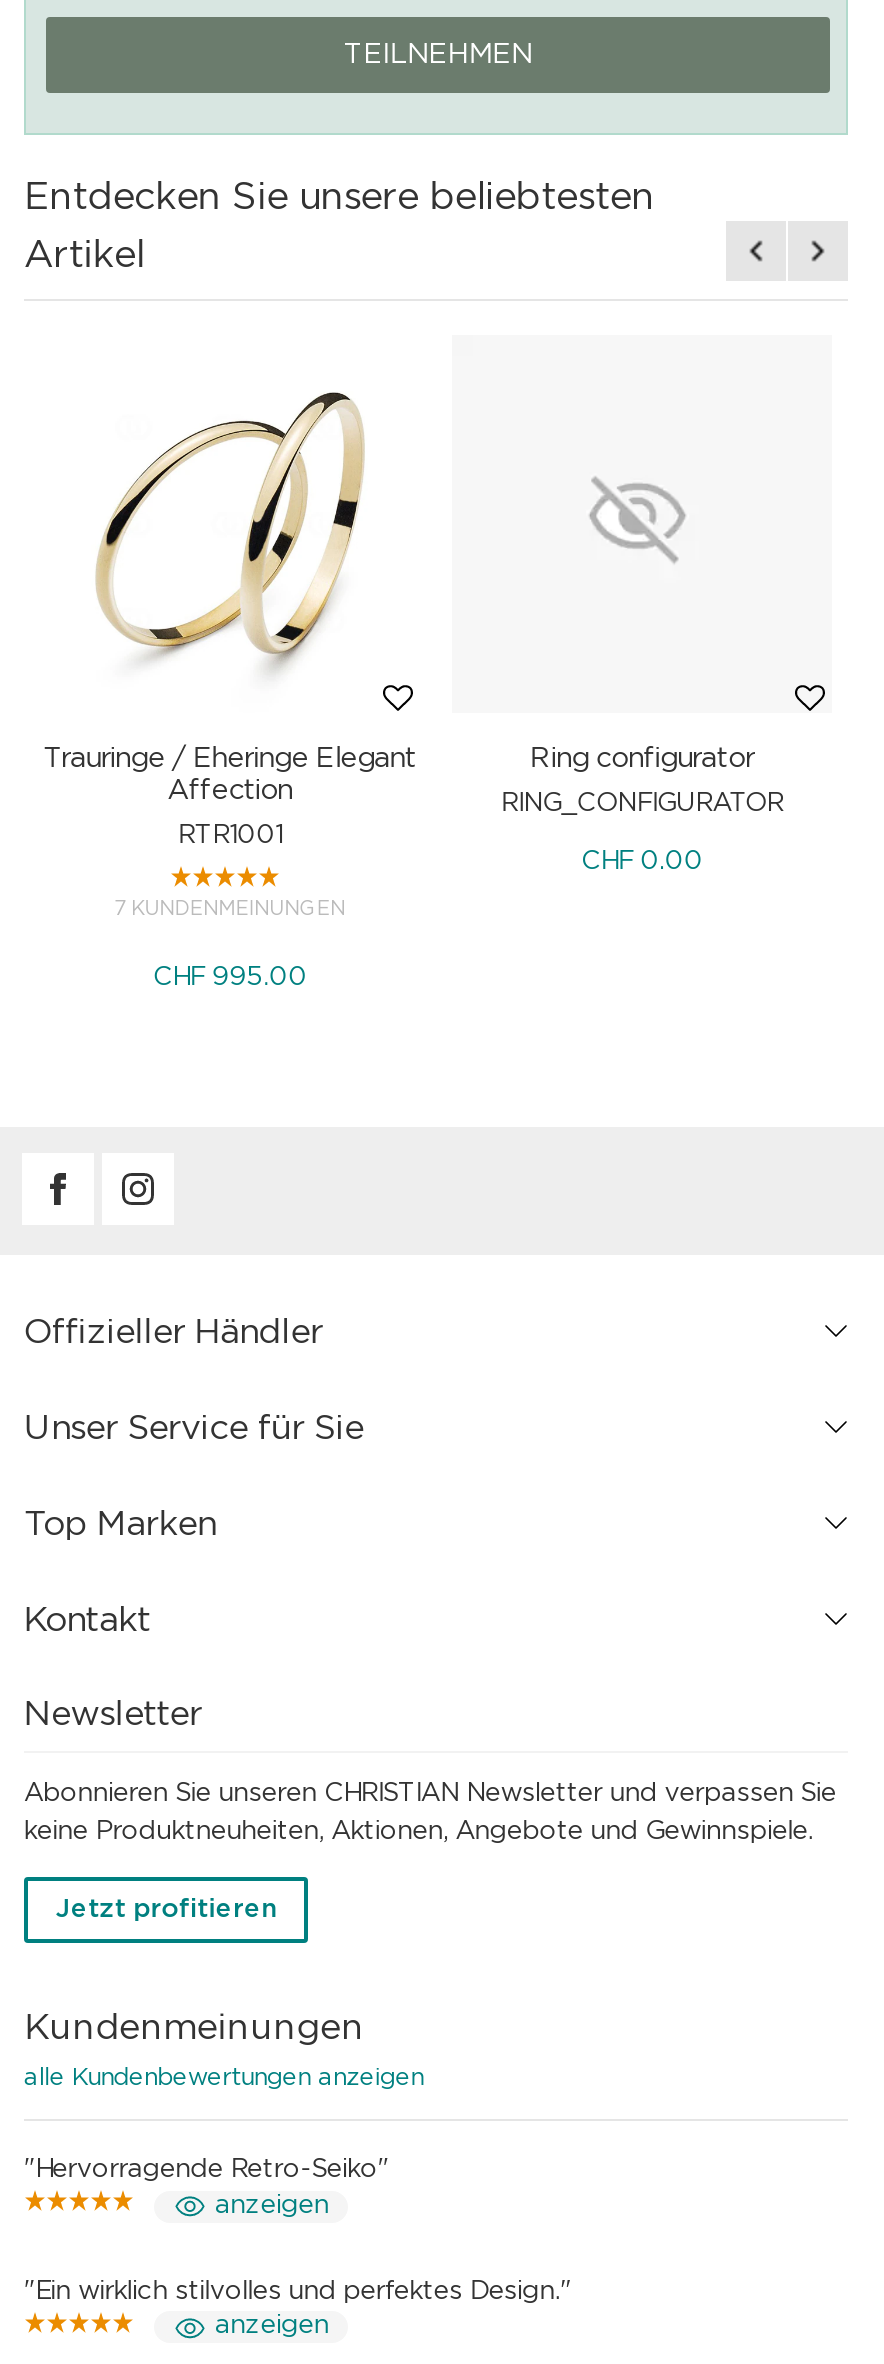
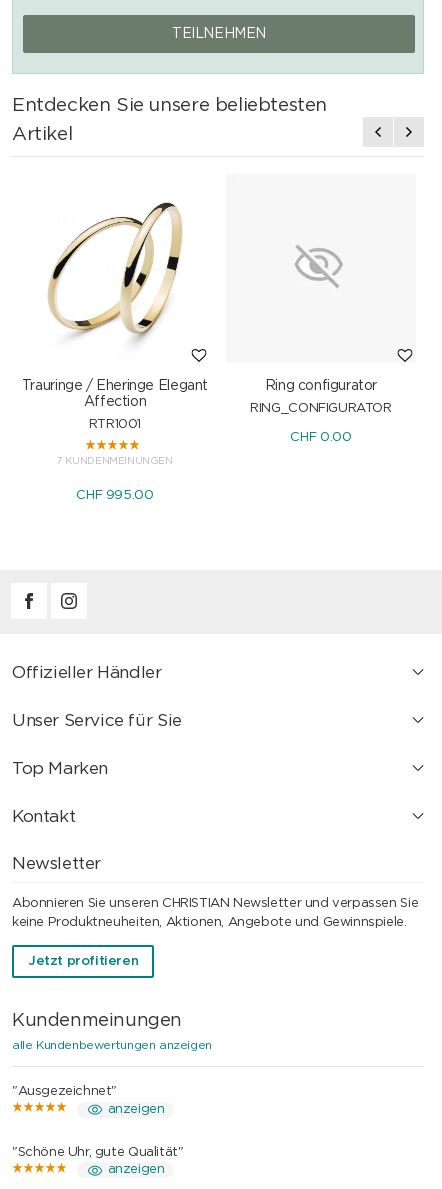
[24,2158,389,2184] "Hervorragende Retro-Seiko" -> [12,1085,117,1098] "Ausgezeichnet"
[24,2278,571,2304] "Ein wirklich stilvolles und perfektes Design." -> [12,1146,183,1159] "Schöne Uhr, gute Qualität"

